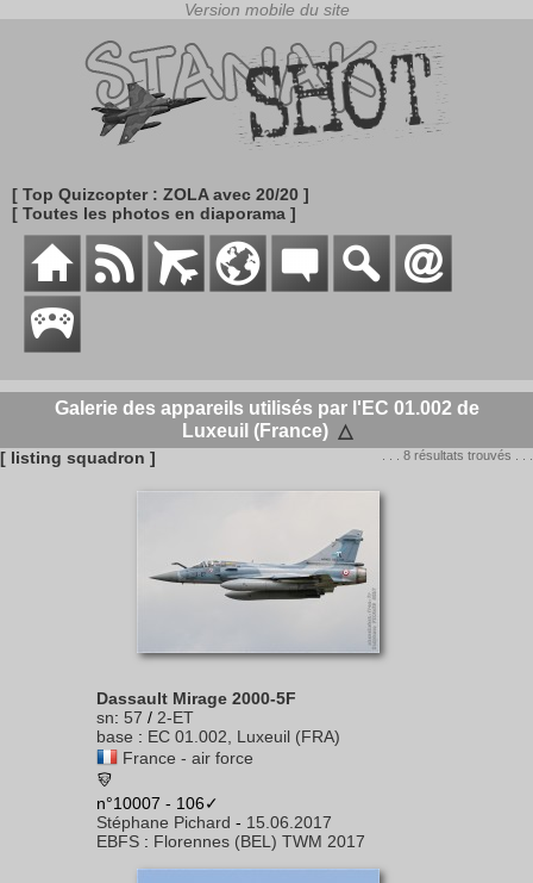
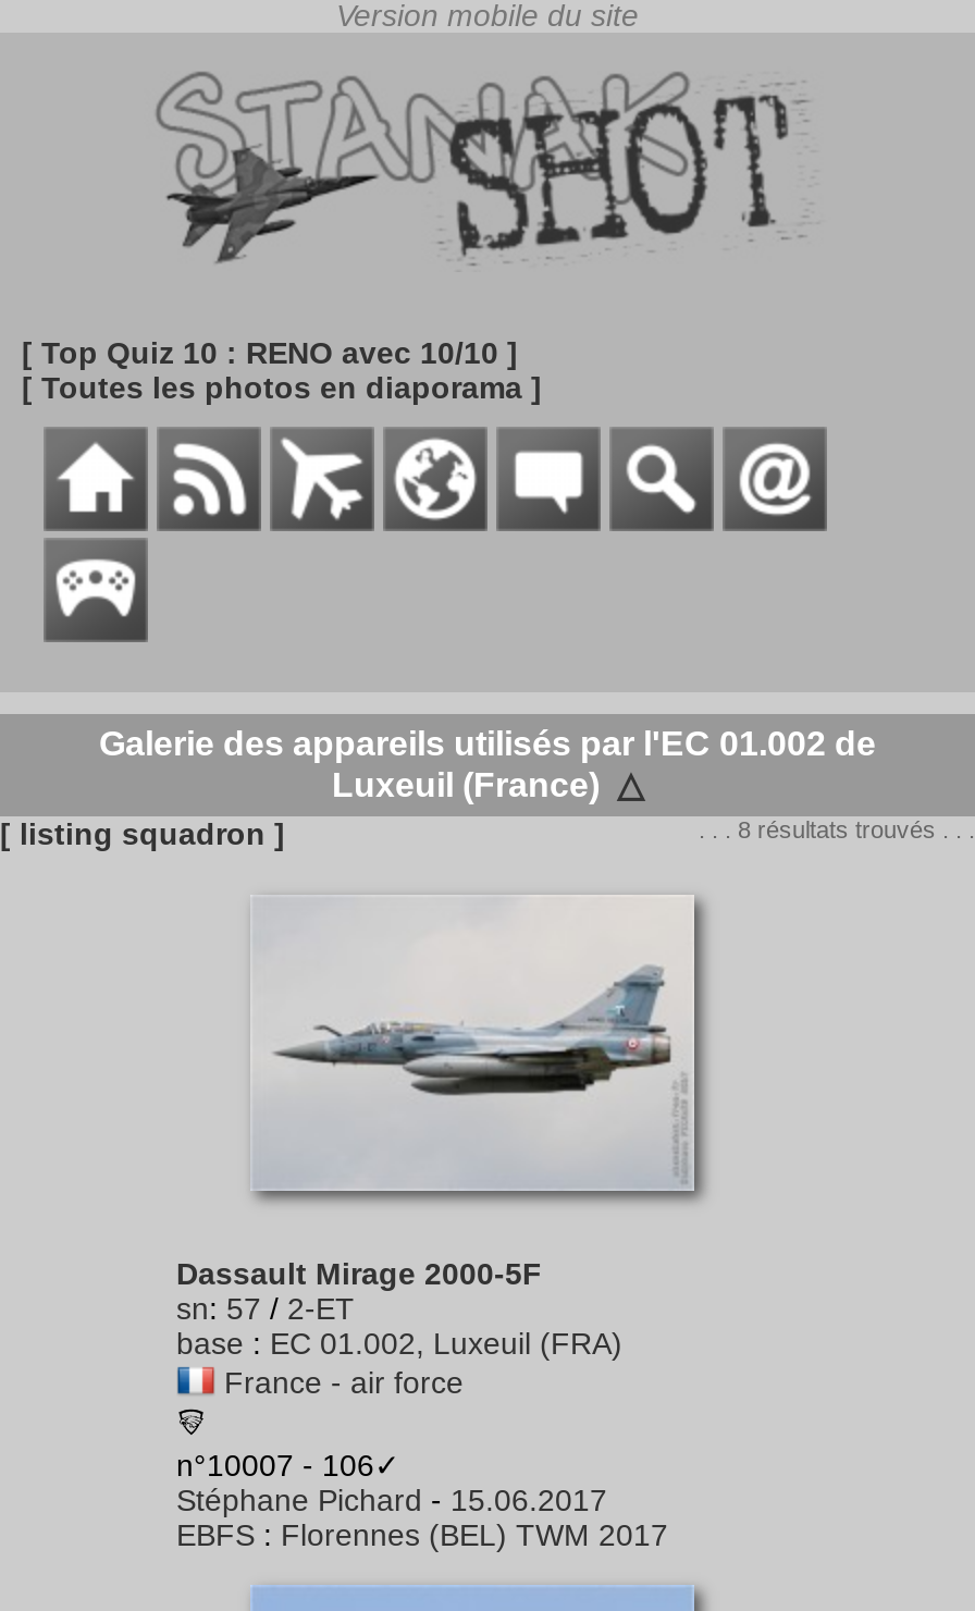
[12,185,309,204] [ Top Quizcopter : ZOLA avec 20/20 ] -> [22,335,518,370] [ Top Quiz 10 : RENO avec 10/10 ]

